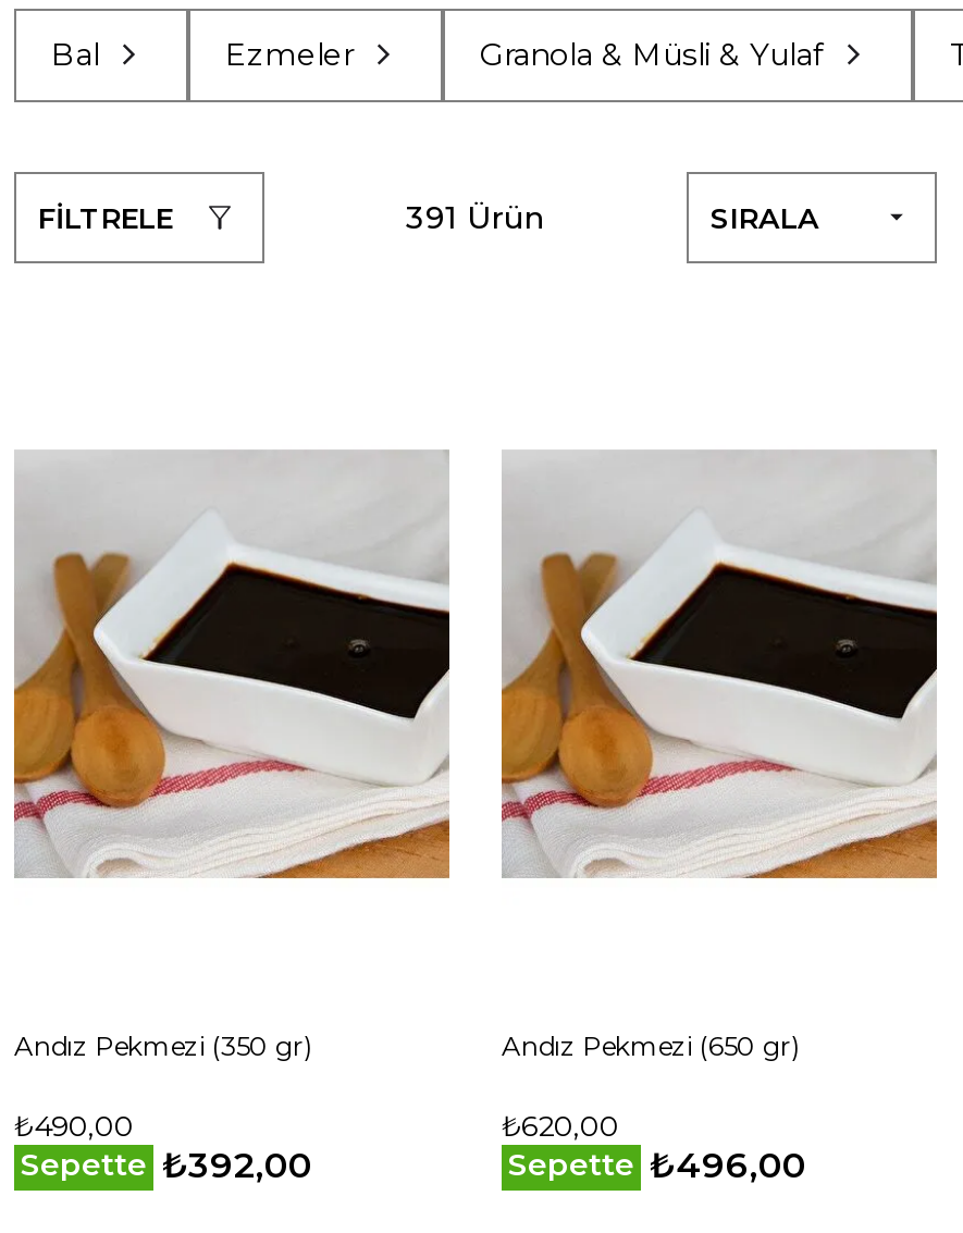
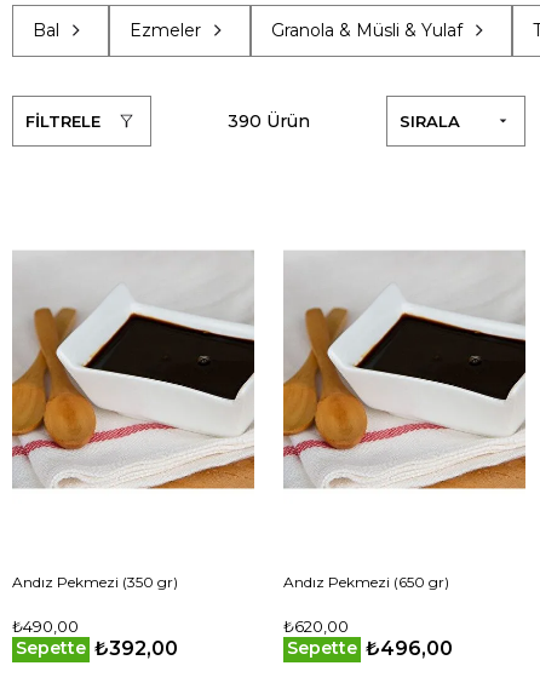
[406,197,545,236] 391 Ürün -> [228,110,310,131] 390 Ürün

